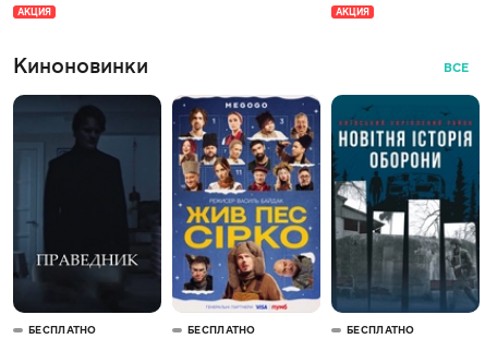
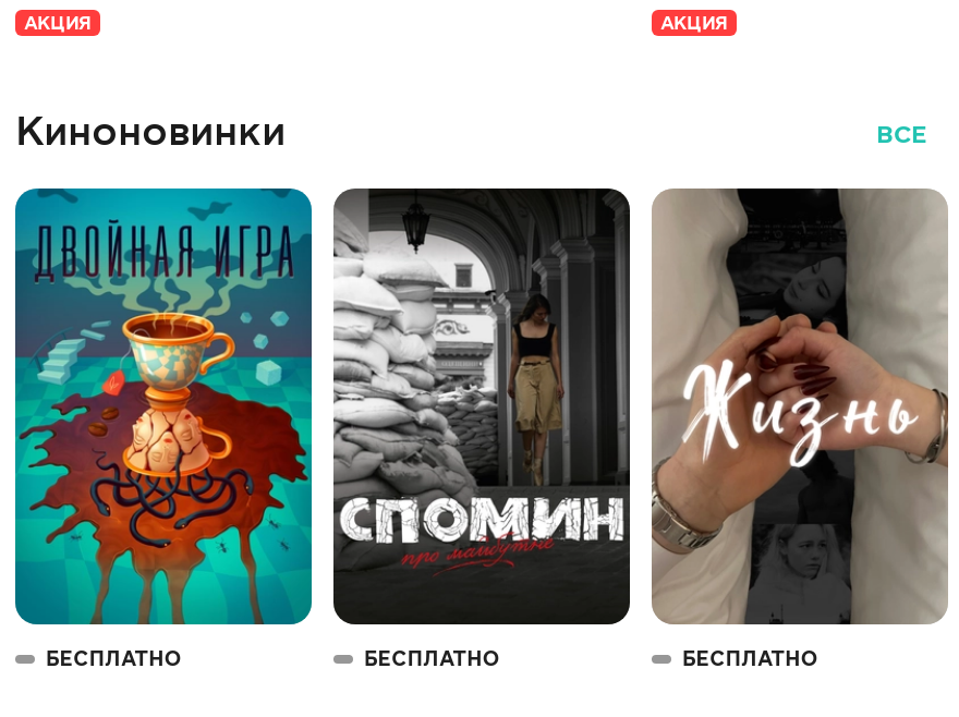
[12,94,162,314] [image] -> [13,186,314,627] [image]
[171,95,322,313] [image] -> [331,186,632,627] [image]
[330,94,481,314] [image] -> [650,186,950,627] [image]

